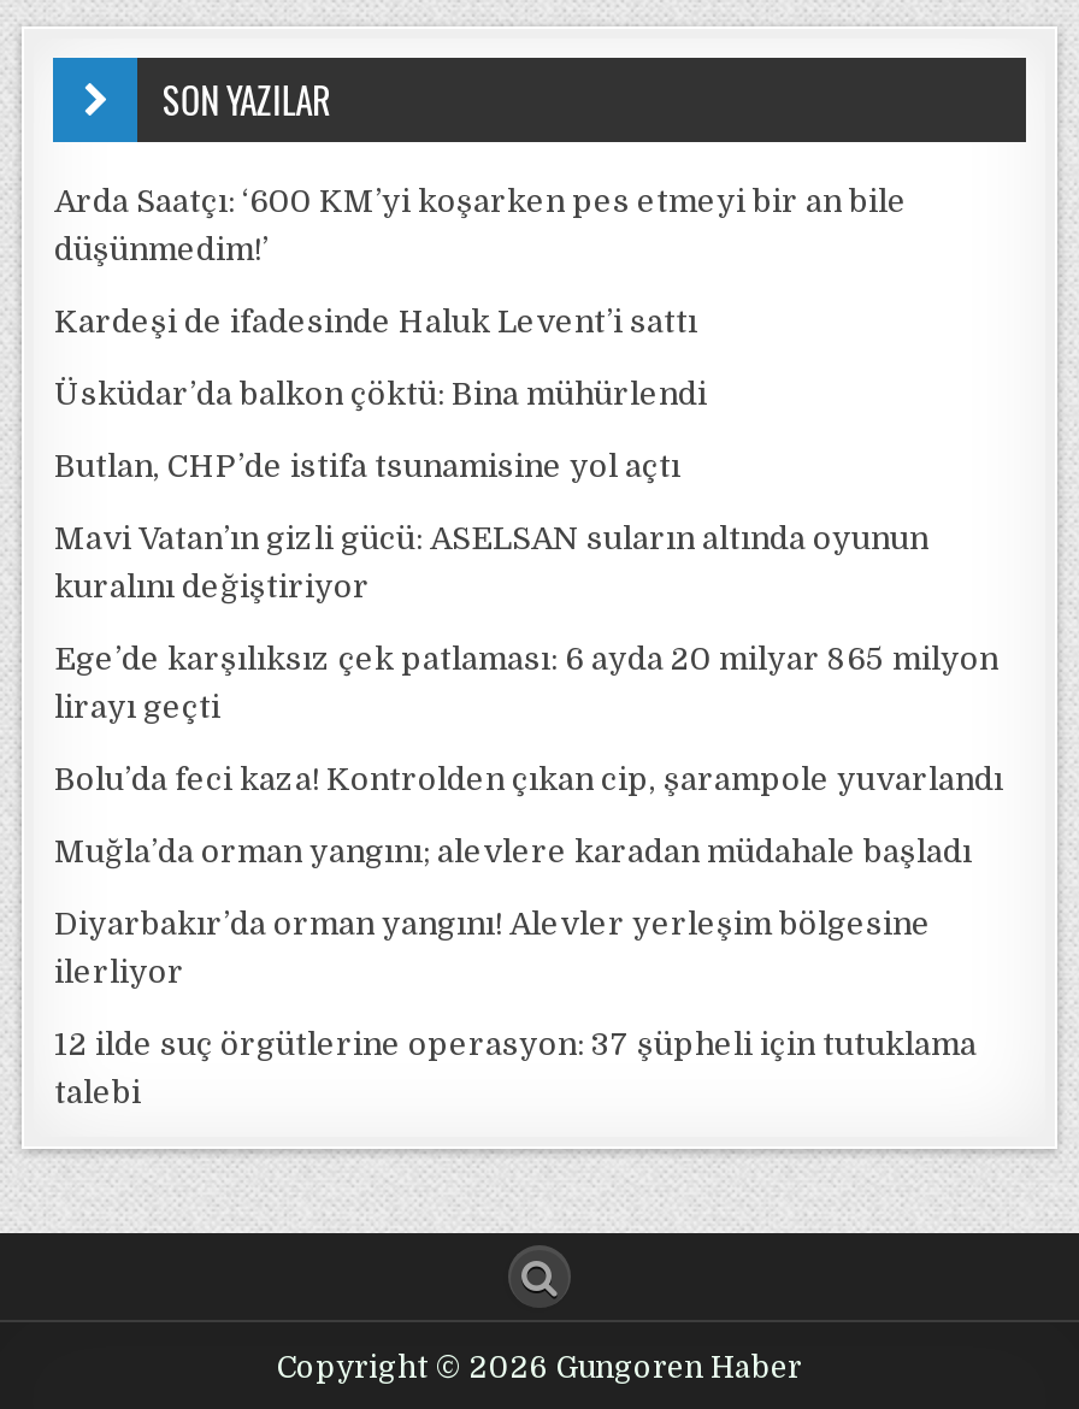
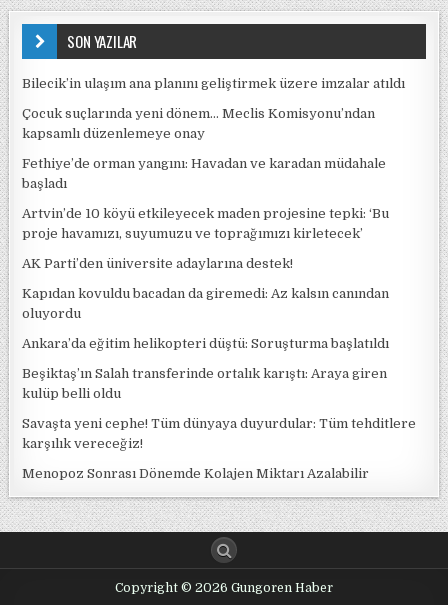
[54,183,907,267] Arda Saatçı: ‘600 KM’yi koşarken pes etmeyi bir an bile | düşünmedim!’ -> [22,76,405,91] Bilecik’in ulaşım ana planını geliştirmek üzere imzalar atıldı
[54,303,697,340] Kardeşi de ifadesinde Haluk Levent’i sattı -> [22,106,375,141] Çocuk suçlarında yeni dönem… Meclis Komisyonu’ndan | kapsamlı düzenlemeye onay
[54,376,707,412] Üsküdar’da balkon çöktü: Bina mühürlendi -> [22,156,386,191] Fethiye’de orman yangını: Havadan ve karadan müdahale | başladı
[54,448,680,484] Butlan, CHP’de istifa tsunamisine yol açtı -> [22,206,389,241] Artvin’de 10 köyü etkileyecek maden projesine tepki: ‘Bu | proje havamızı, suyumuzu ve toprağımızı kirletecek’
[54,520,928,605] Mavi Vatan’ın gizli gücü: ASELSAN suların altında oyunun | kuralını değiştiriyor -> [22,256,293,271] AK Parti’den üniversite adaylarına destek!
[54,641,998,725] Ege’de karşılıksız çek patlaması: 6 ayda 20 milyar 865 milyon | lirayı geçti -> [22,286,389,321] Kapıdan kovuldu bacadan da giremedi: Az kalsın canından | oluyordu
[54,761,1003,797] Bolu’da feci kaza! Kontrolden çıkan cip, şarampole yuvarlandı -> [22,336,389,351] Ankara’da eğitim helikopteri düştü: Soruşturma başlatıldı
[54,833,972,869] Muğla’da orman yangını; alevlere karadan müdahale başladı -> [22,366,387,401] Beşiktaş’ın Salah transferinde ortalık karıştı: Araya giren | kulüp belli oldu
[54,906,931,990] Diyarbakır’da orman yangını! Alevler yerleşim bölgesine | ilerliyor -> [22,416,416,451] Savaşta yeni cephe! Tüm dünyaya duyurdular: Tüm tehditlere | karşılık vereceğiz!
[54,1026,977,1110] 12 ilde suç örgütlerine operasyon: 37 şüpheli için tutuklama | talebi -> [22,466,369,481] Menopoz Sonrası Dönemde Kolajen Miktarı Azalabilir

